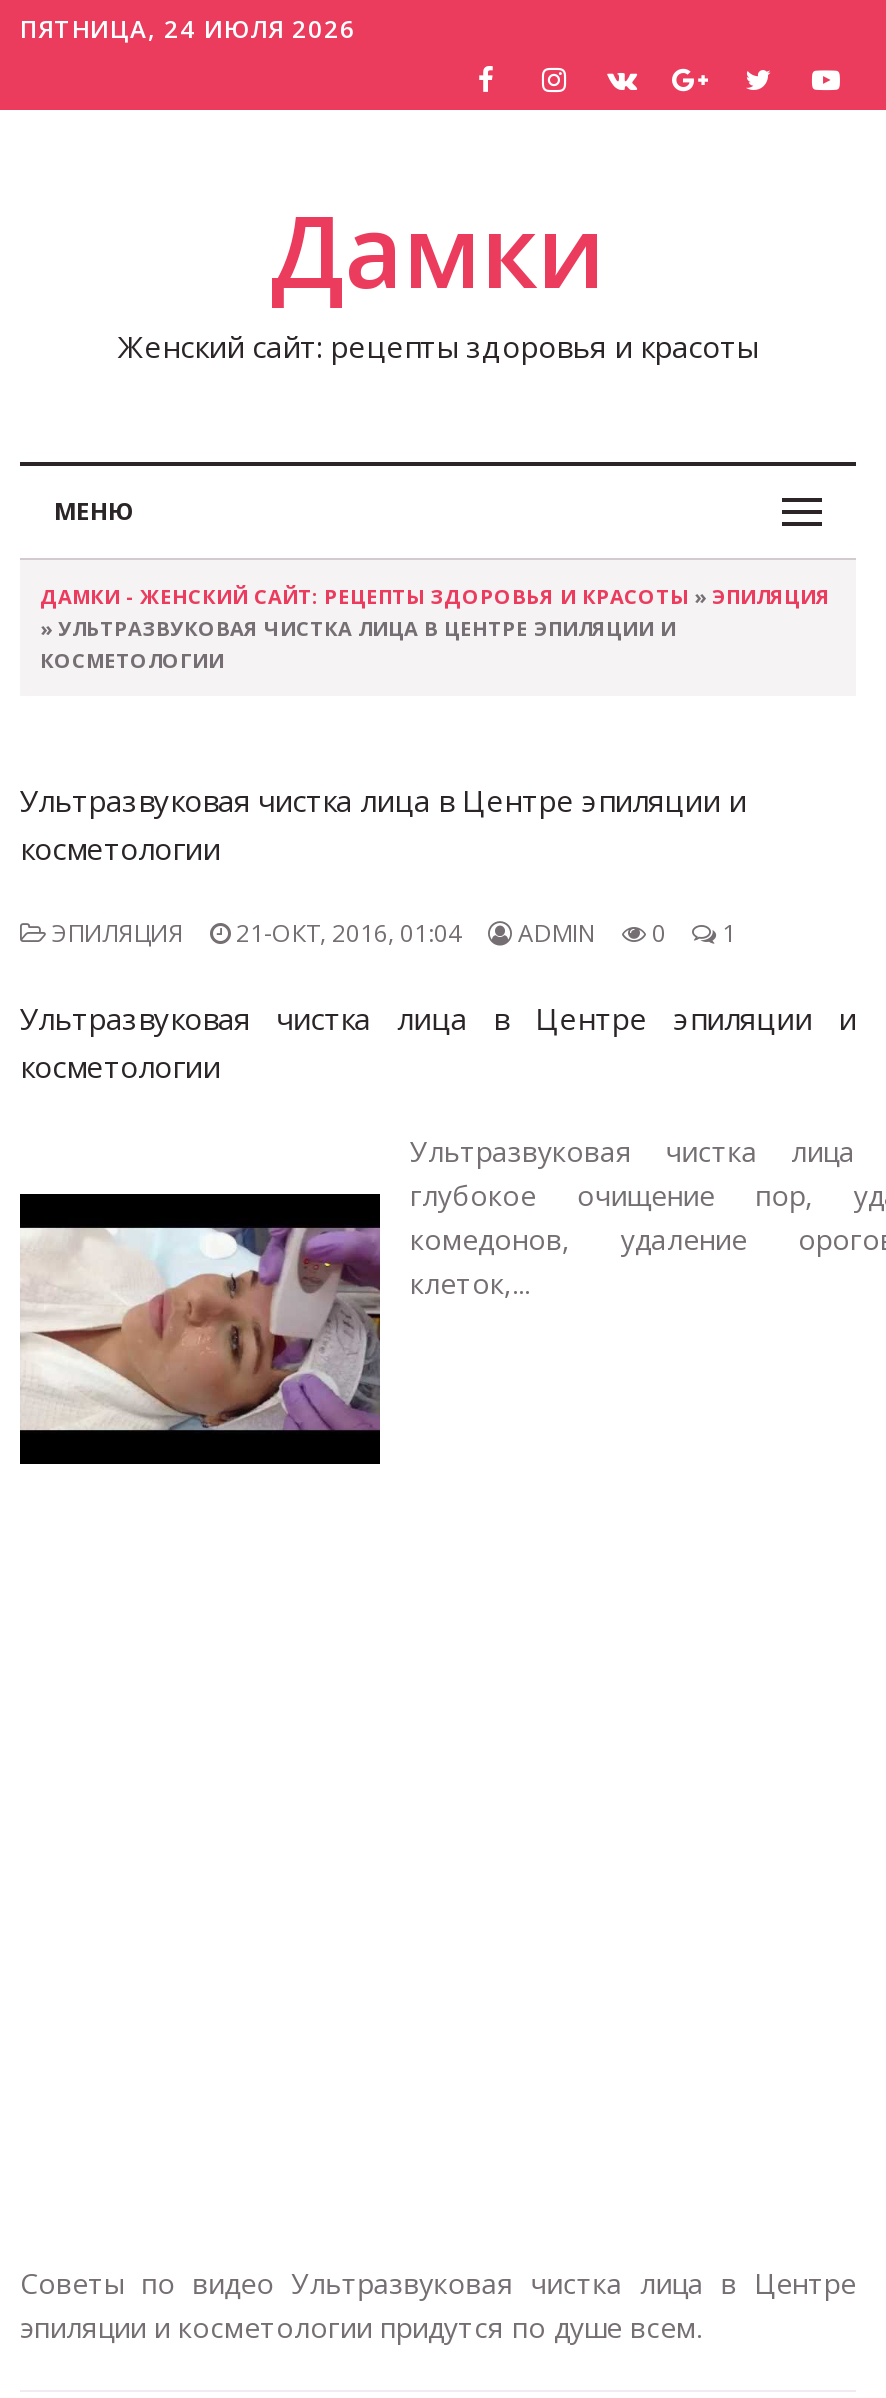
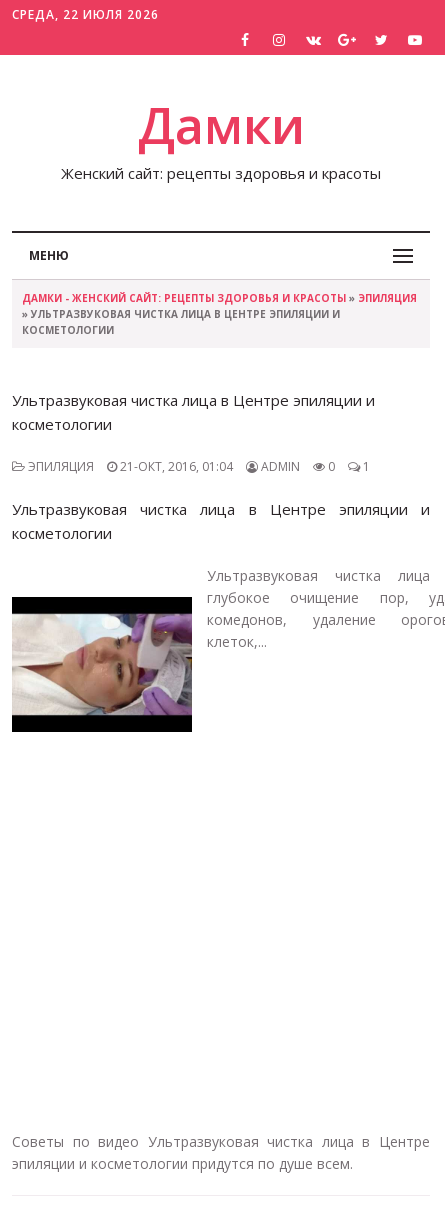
[20,12,356,46] ПЯТНИЦА, 24 ИЮЛЯ 2026 -> [12,6,159,23] СРЕДА, 22 ИЮЛЯ 2026

